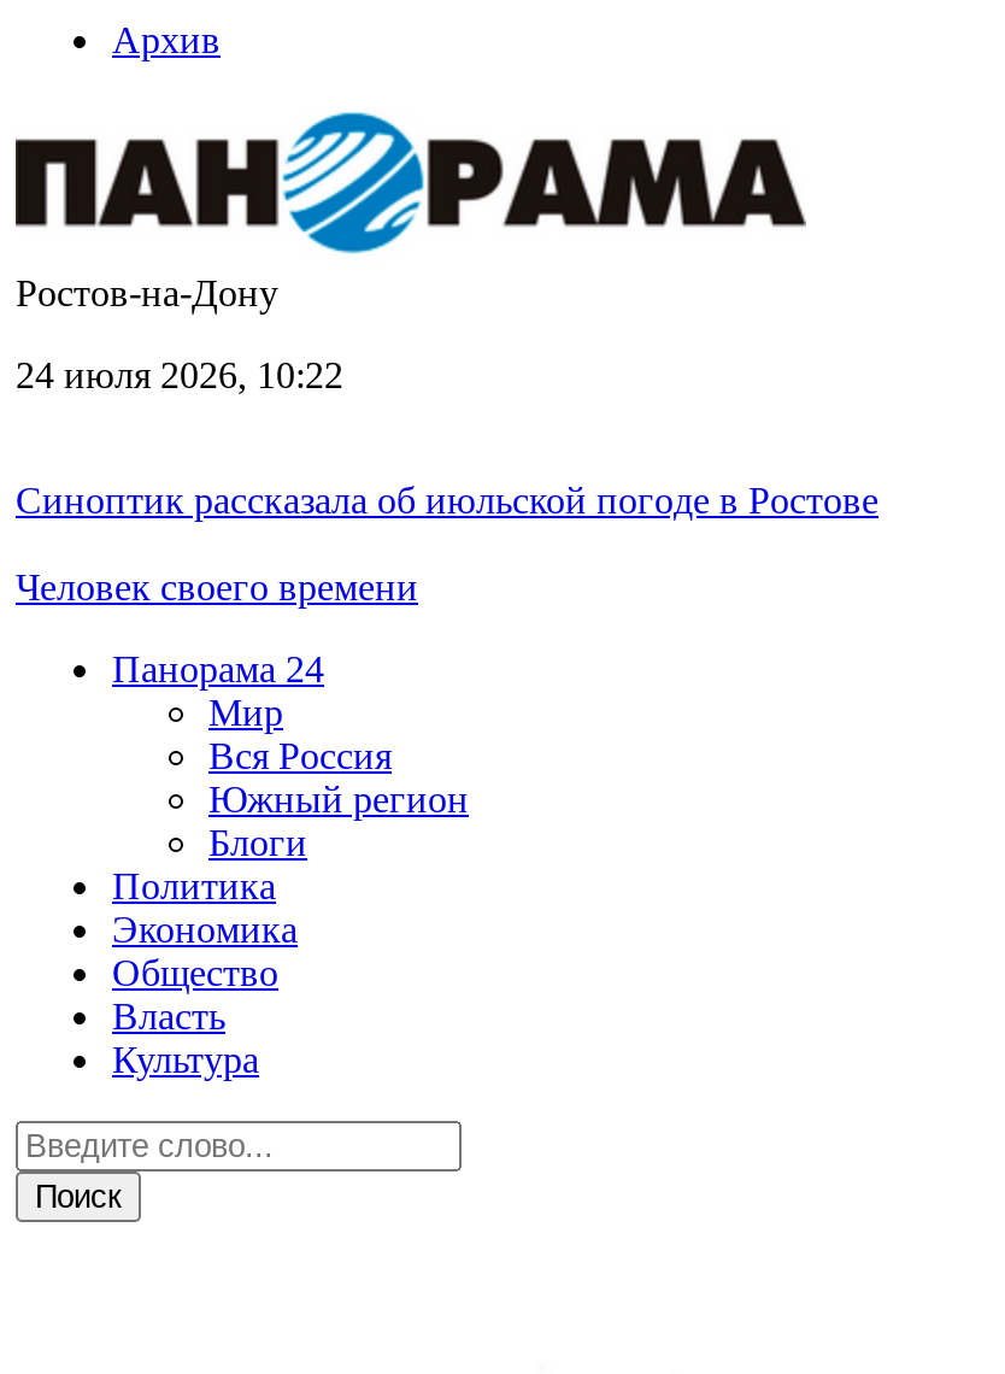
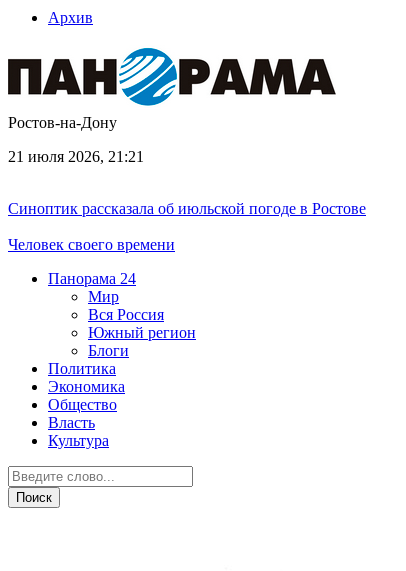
[16,355,343,396] 24 июля 2026, 10:22 -> [8,148,144,165] 21 июля 2026, 21:21

